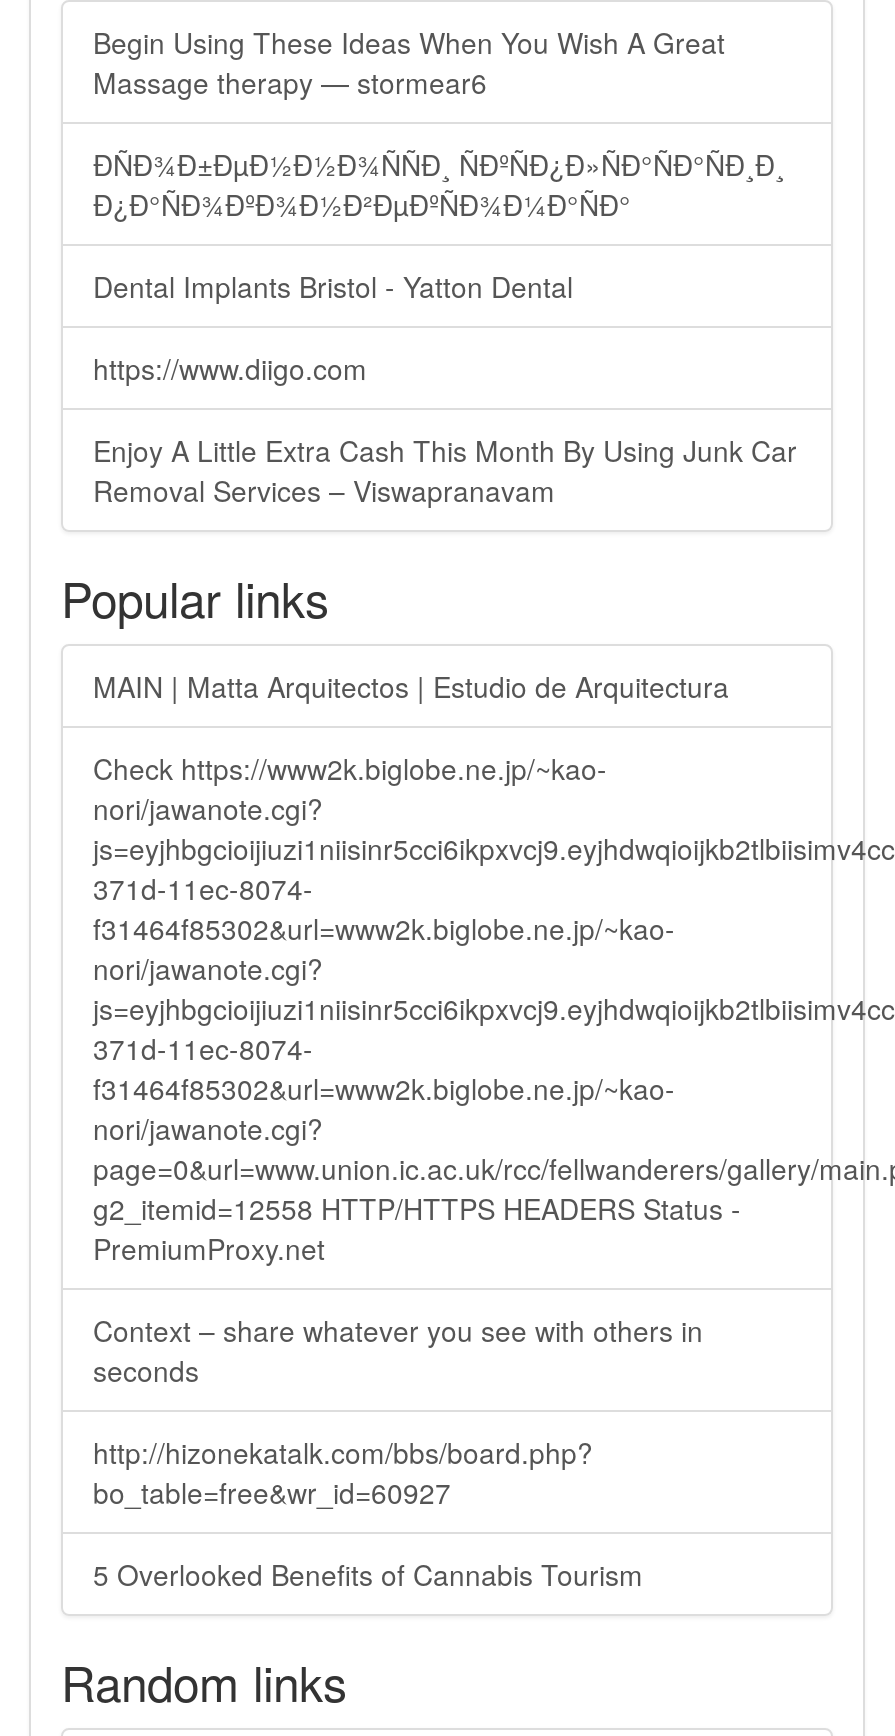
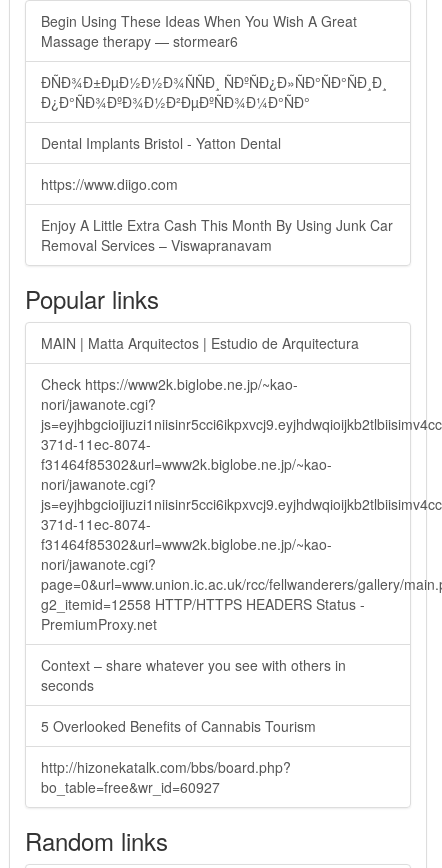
moved [93,1432,593,1512] -> [41,757,291,797]: http://hizonekatalk.com/bbs/board.php? | bo_table=free&wr_id=60927
moved [93,1554,643,1594] -> [41,716,316,736]: 5 Overlooked Benefits of Cannabis Tourism

